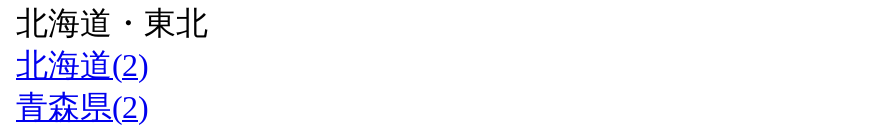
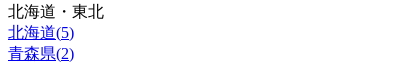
[16,47,148,81] 北海道(2) -> [8,23,74,40] 北海道(5)

